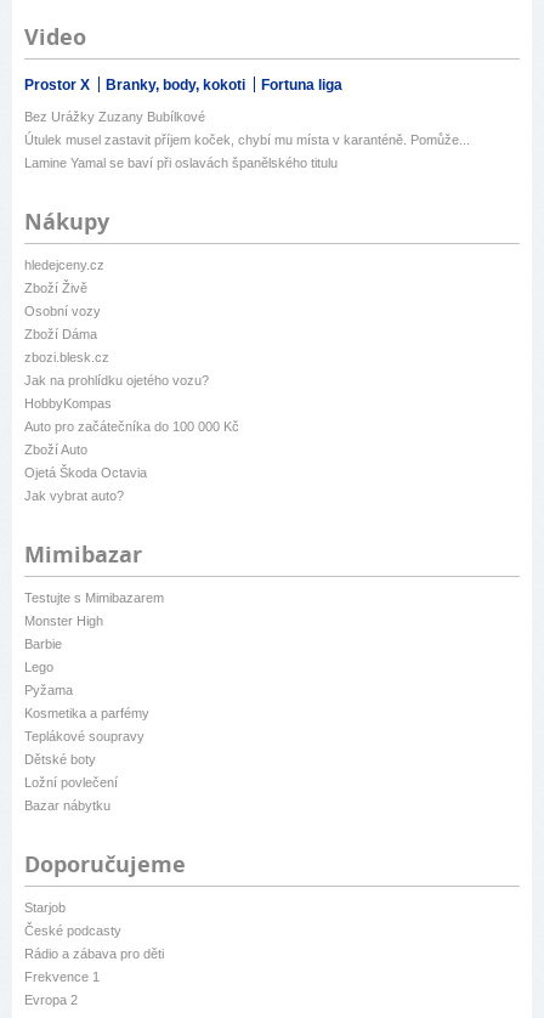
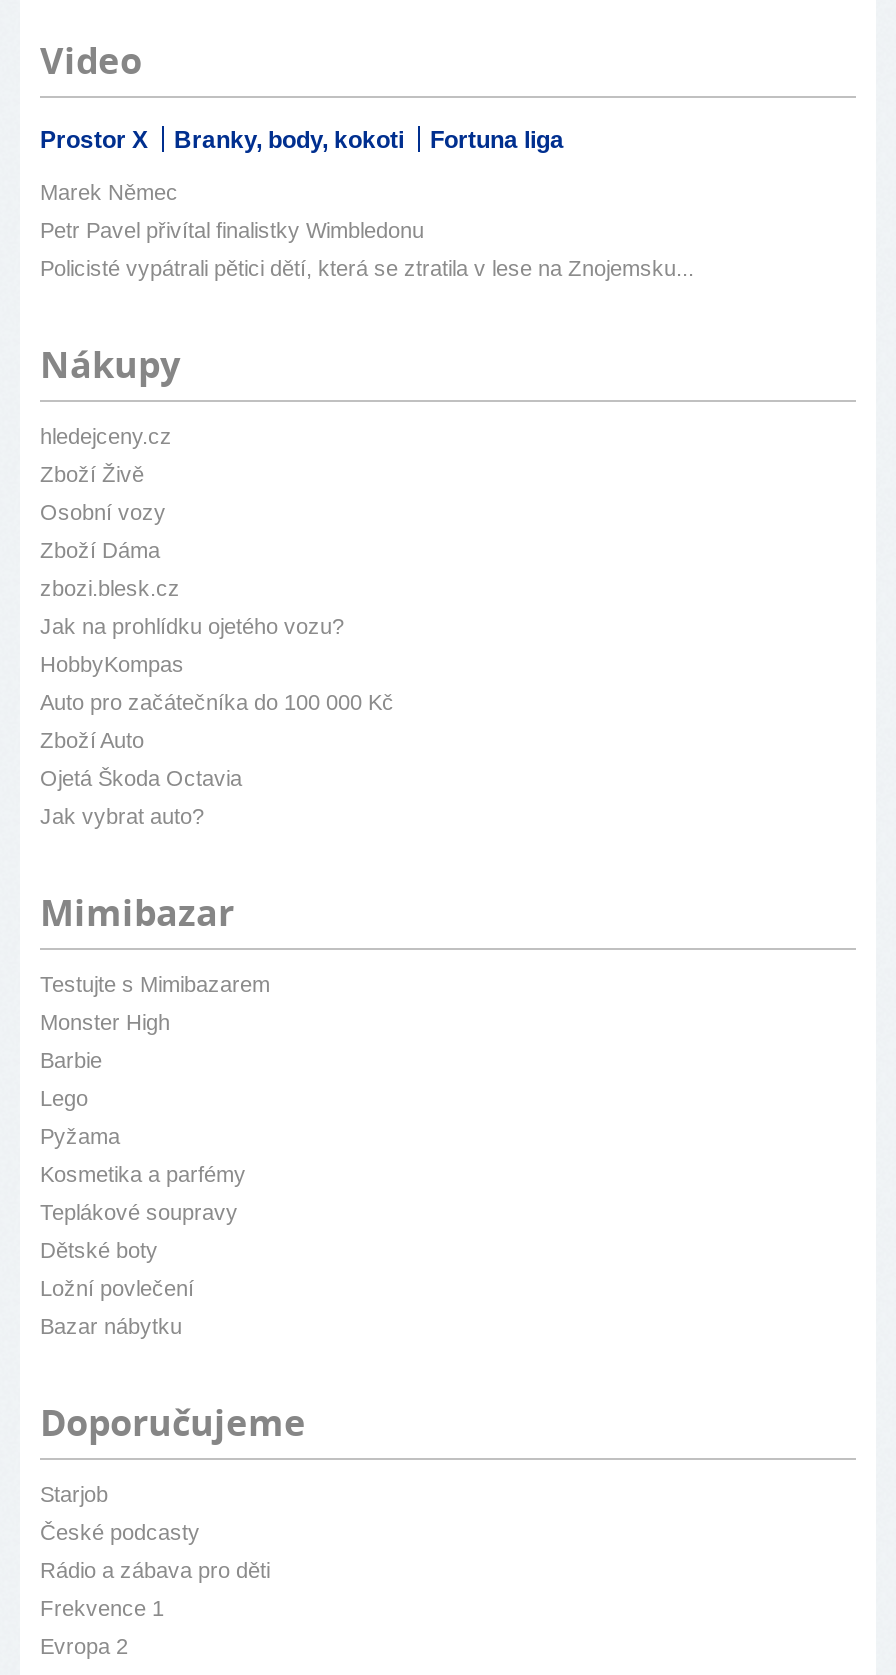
[24,109,205,124] Bez Urážky Zuzany Bubílkové -> [40,180,178,204] Marek Němec
[24,132,470,147] Útulek musel zastavit příjem koček, chybí mu místa v karanténě. Pomůže... -> [40,218,424,242] Petr Pavel přivítal finalistky Wimbledonu
[24,155,338,170] Lamine Yamal se baví při oslavách španělského titulu -> [40,256,694,280] Policisté vypátrali pětici dětí, která se ztratila v lese na Znojemsku...

